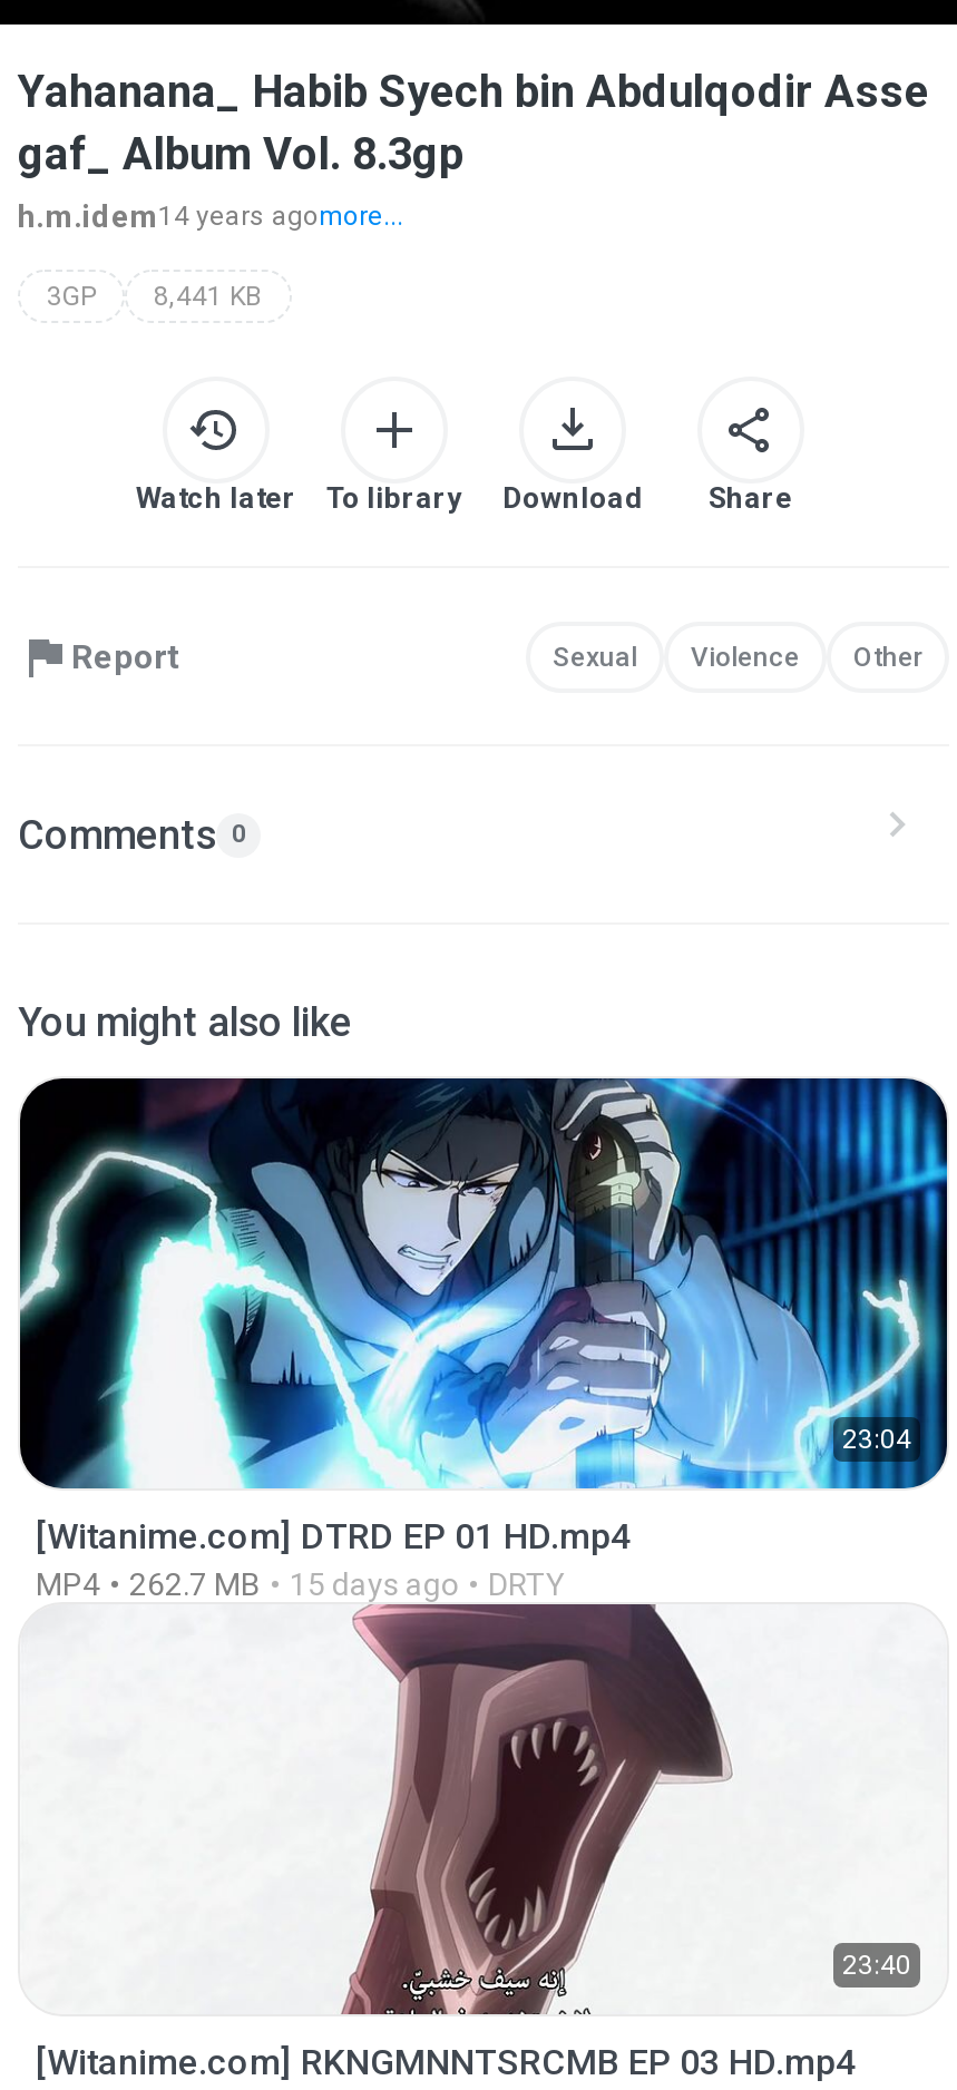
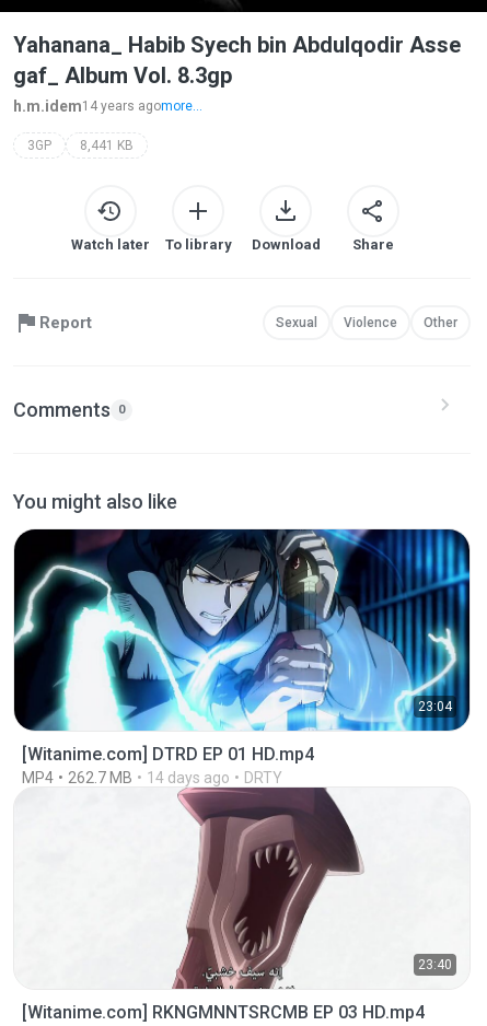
[36,1566,566,1602] MP4 262.7 MB 15 days ago DRTY -> [22,769,282,786] MP4 262.7 MB 14 days ago DRTY

